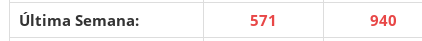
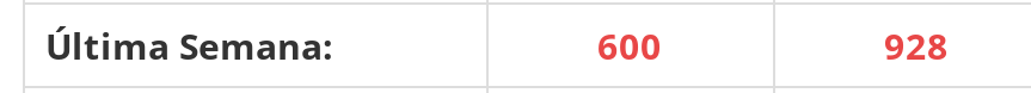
[249,10,276,30] 571 -> [597,22,662,70] 600
[369,10,396,30] 940 -> [884,22,949,70] 928

